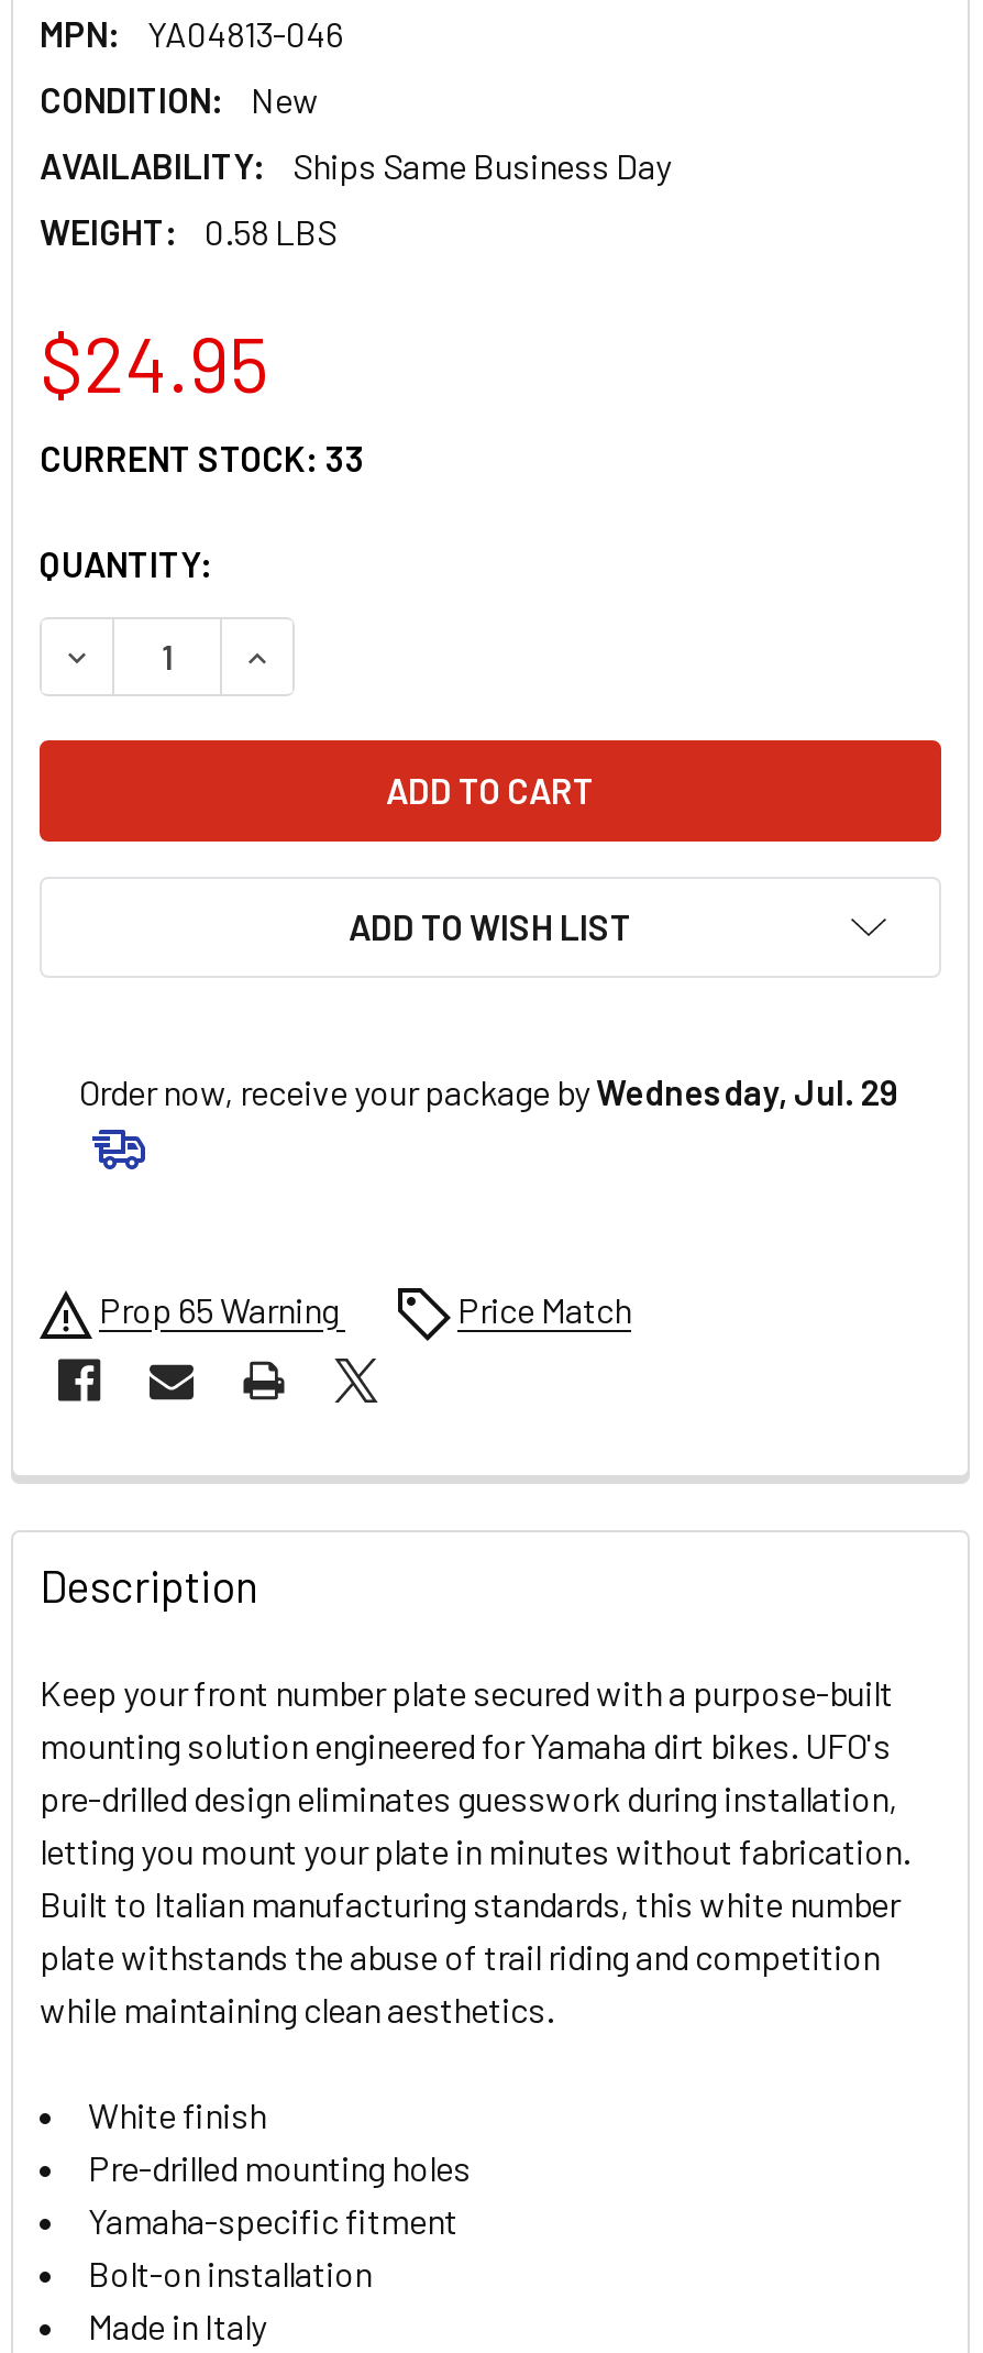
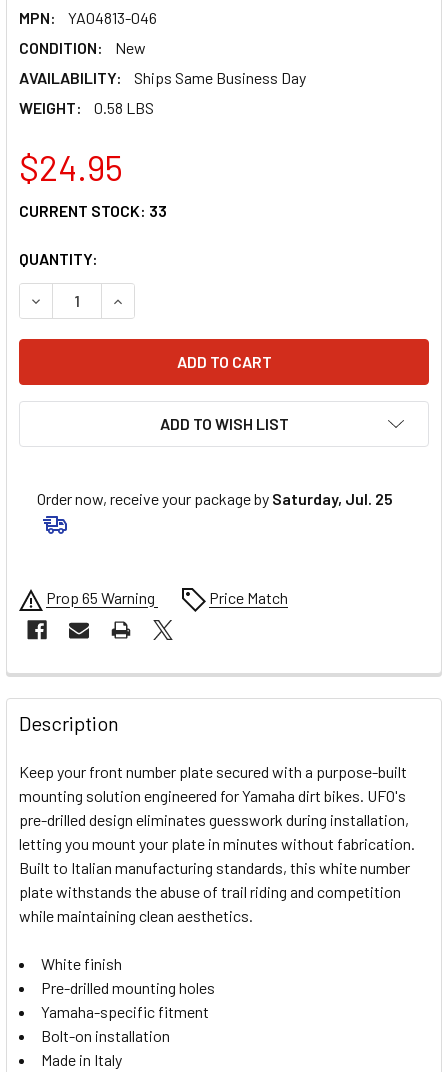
[79,1070,899,1112] Order now, receive your package by Wednesday, Jul. 29 -> [37,489,393,508] Order now, receive your package by Saturday, Jul. 25

